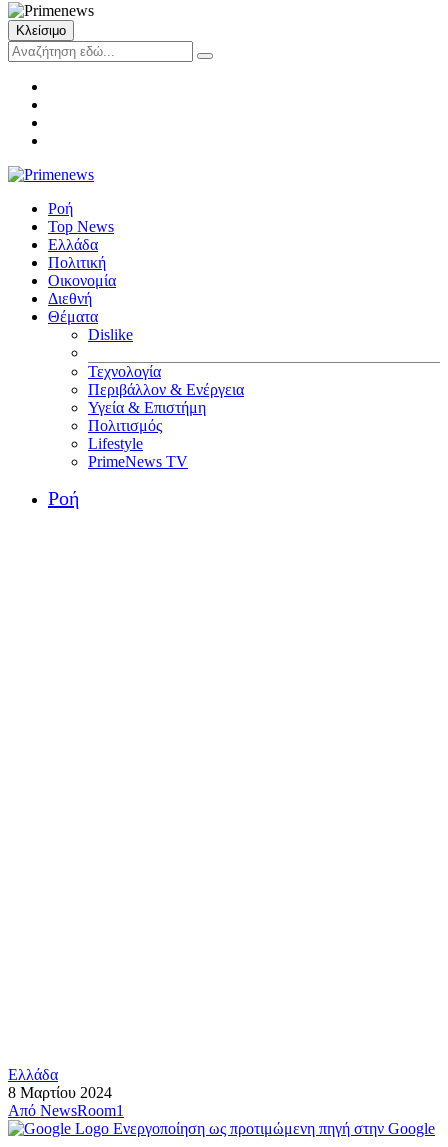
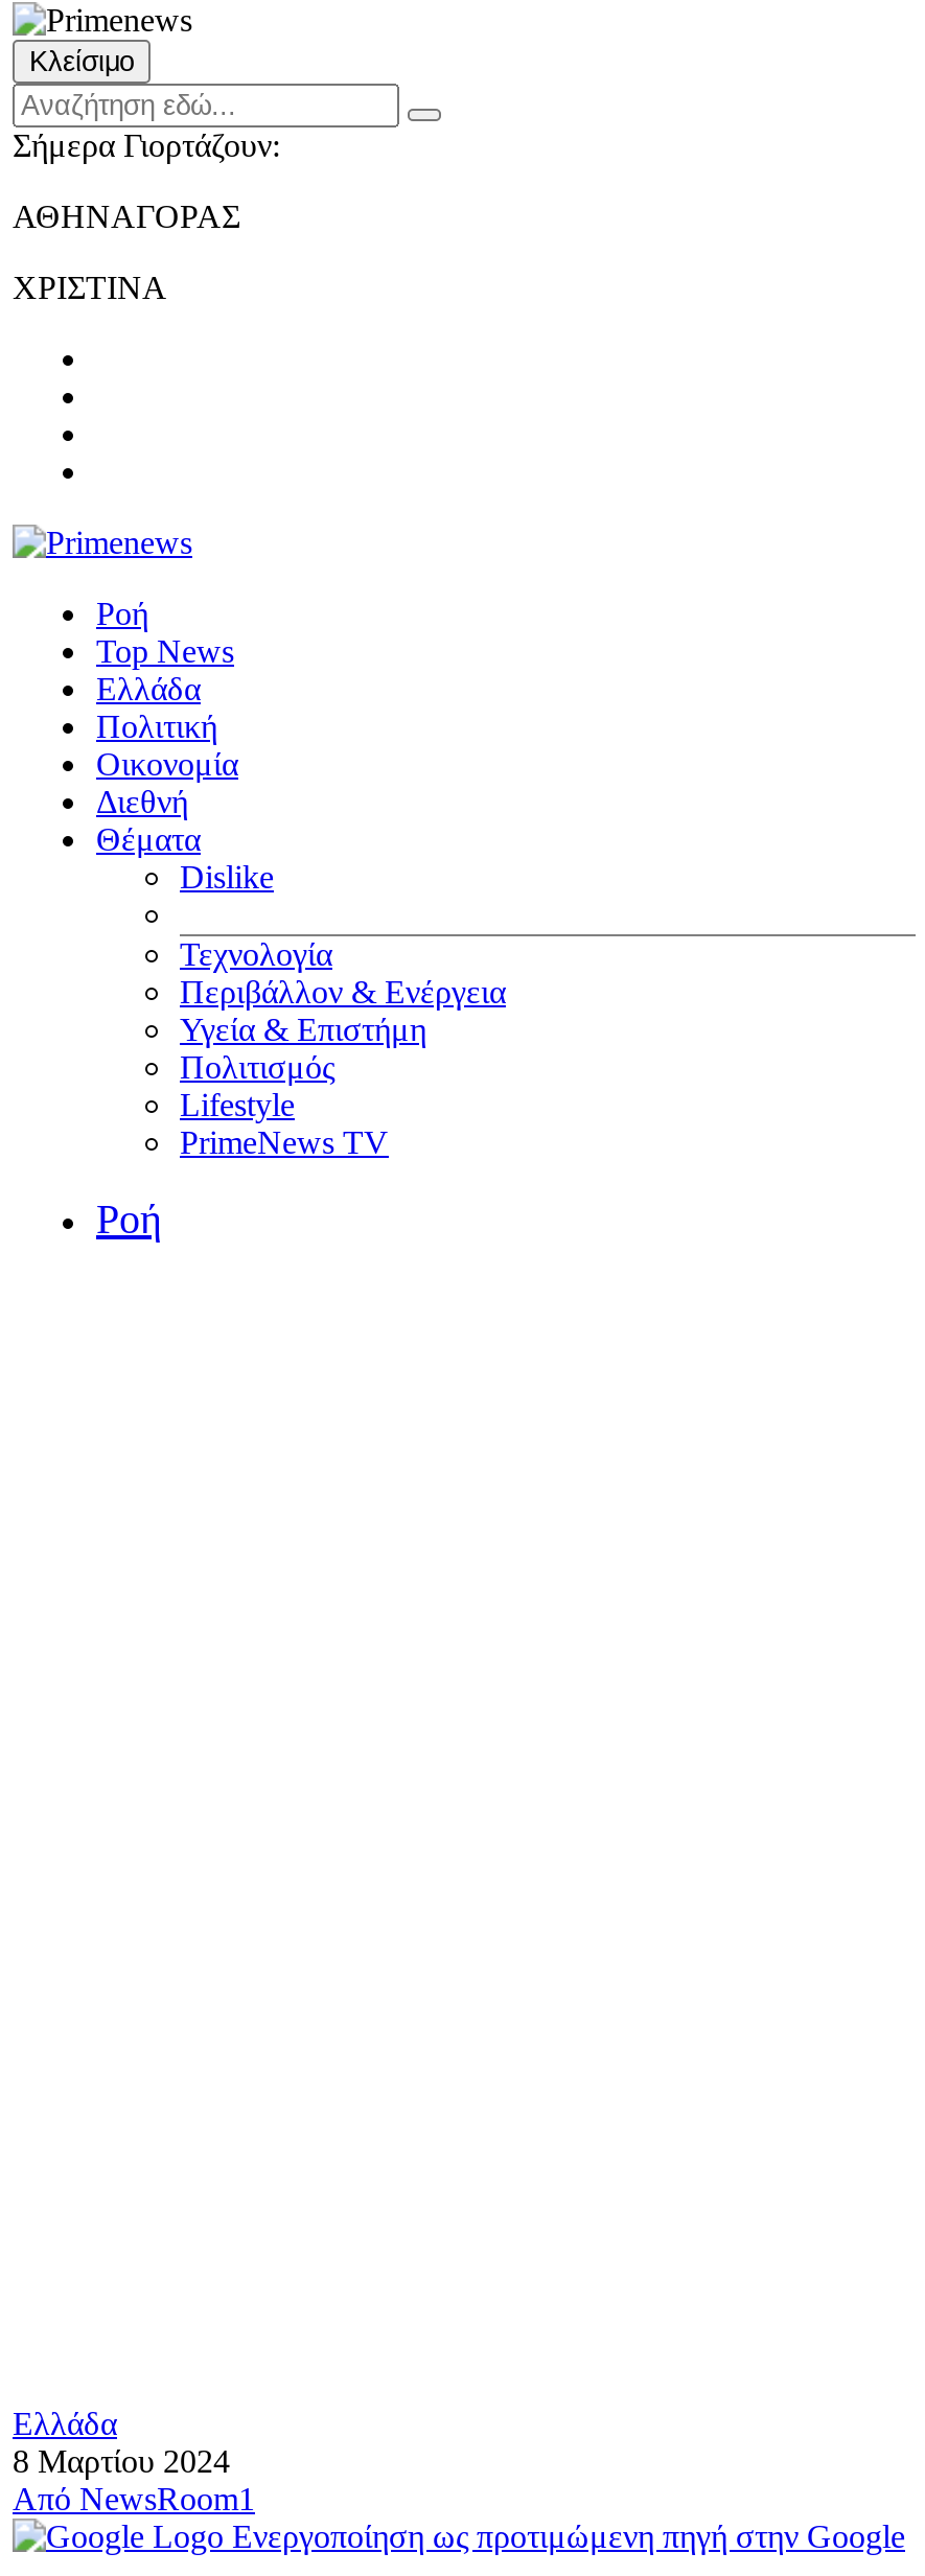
none -> [13,127,280,305] Σήμερα Γιορτάζουν: | ΑΘΗΝΑΓΟΡΑΣ | ΧΡΙΣΤΙΝΑ

